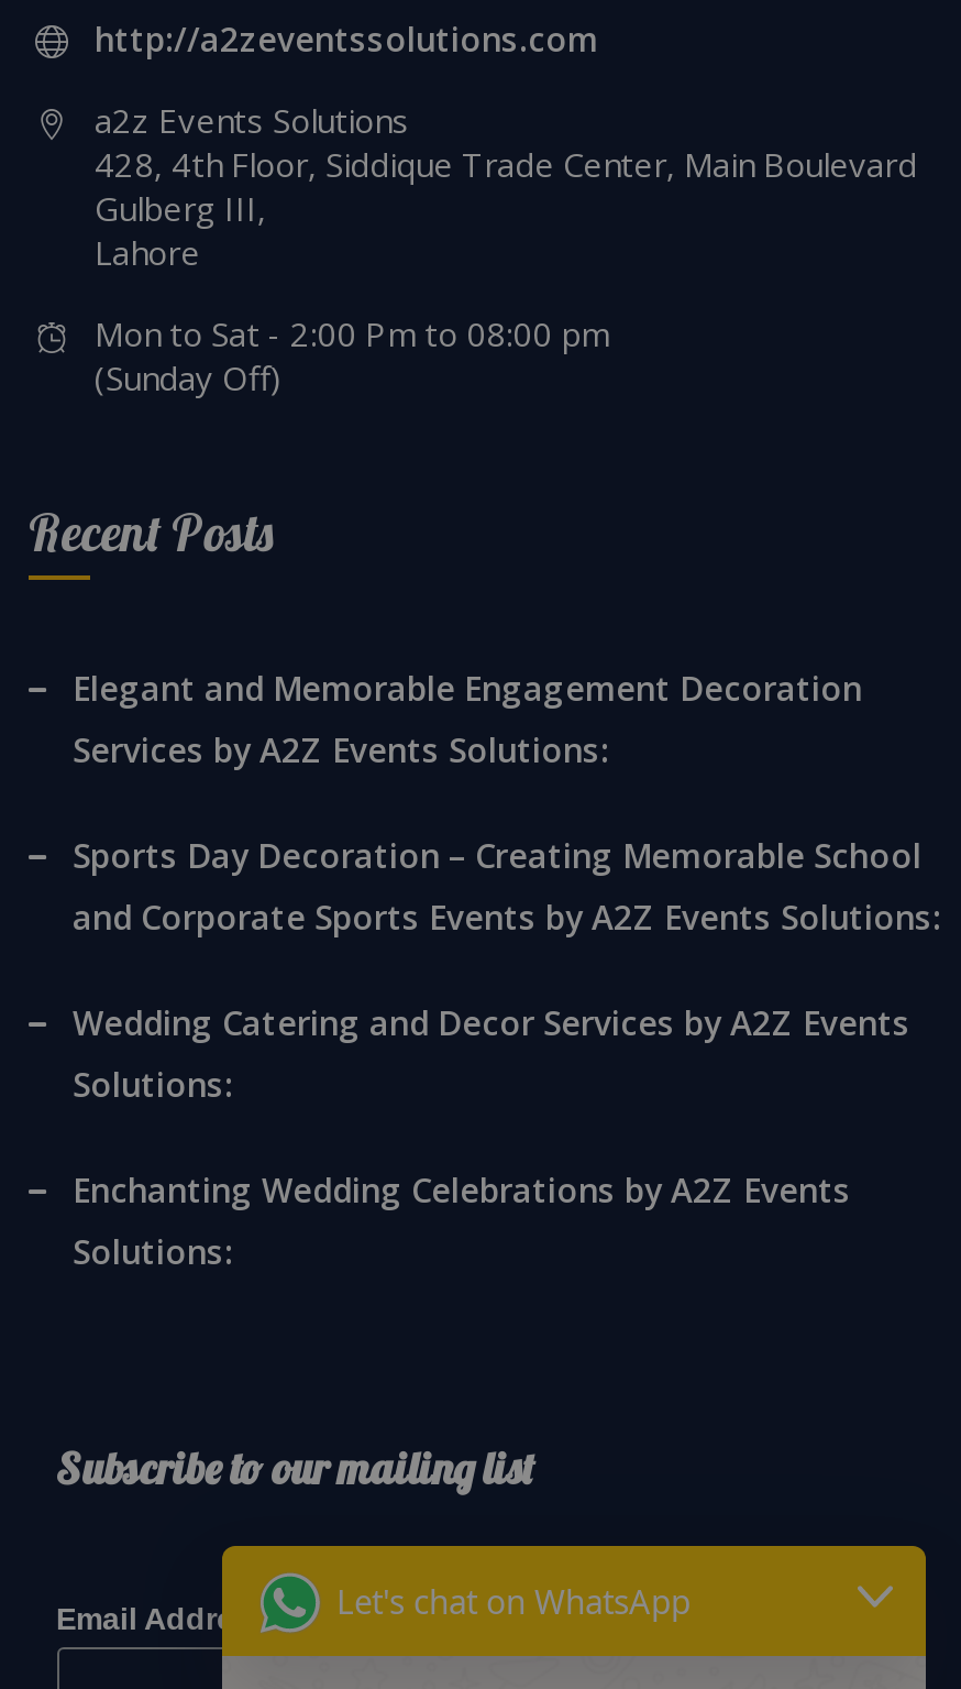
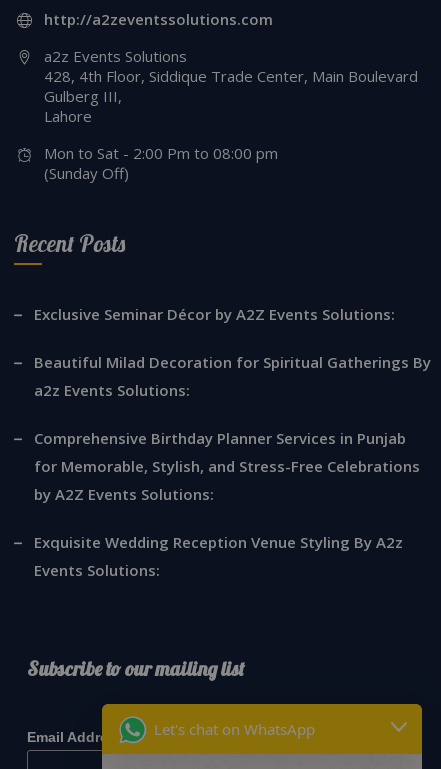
[73,665,862,771] Elegant and Memorable Engagement Decoration | Services by A2Z Events Solutions: -> [34,304,395,324] Exclusive Seminar Décor by A2Z Events Solutions:
[73,833,941,938] Sports Day Decoration – Creating Memorable School | and Corporate Sports Events by A2Z Events Solutions: -> [34,352,431,400] Beautiful Milad Decoration for Spiritual Gatherings By | a2z Events Solutions:
[73,1000,910,1105] Wedding Catering and Decor Services by A2Z Events | Solutions: -> [34,428,420,504] Comprehensive Birthday Planner Services in Punjab | for Memorable, Stylish, and Stress-Free Celebrations | by A2Z Events Solutions:
[73,1167,851,1273] Enchanting Wedding Celebrations by A2Z Events | Solutions: -> [34,532,403,580] Exquisite Wedding Reception Venue Styling By A2z | Events Solutions:

